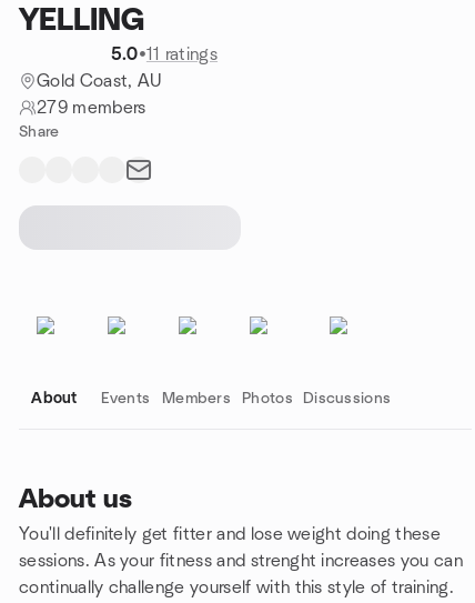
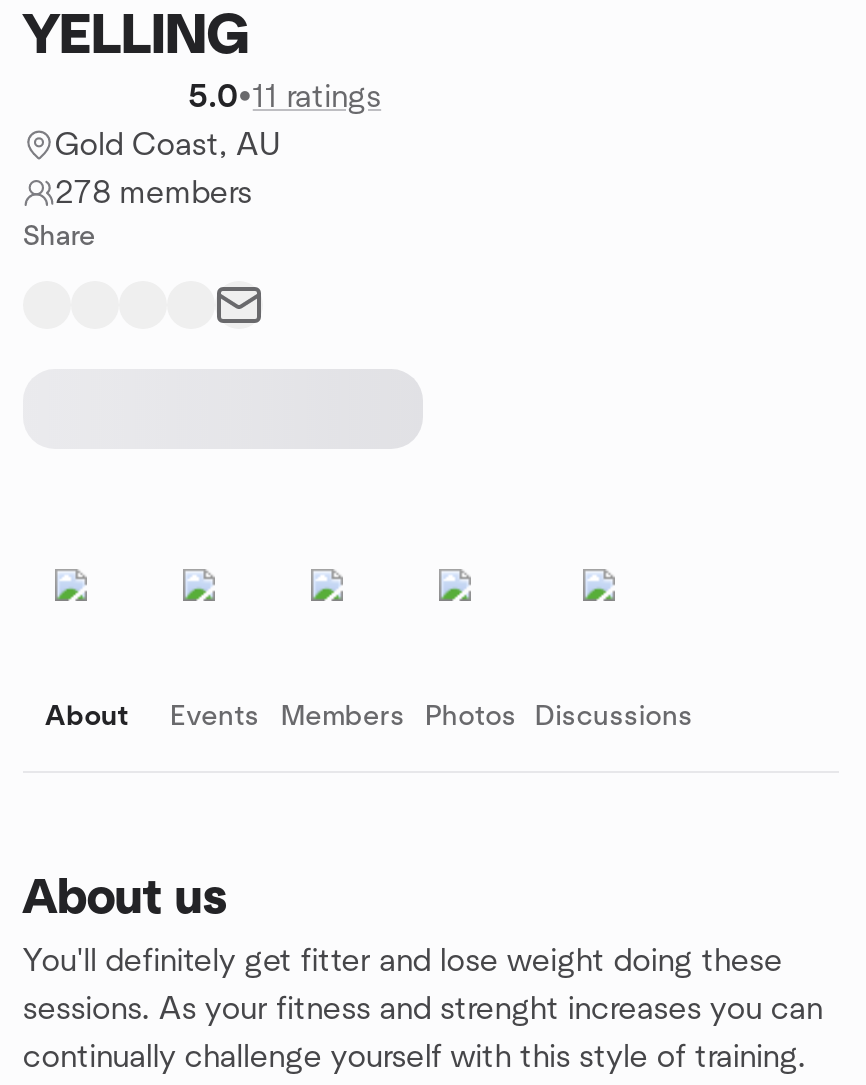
[37,99,146,117] 279 members -> [55,177,252,209] 278 members

